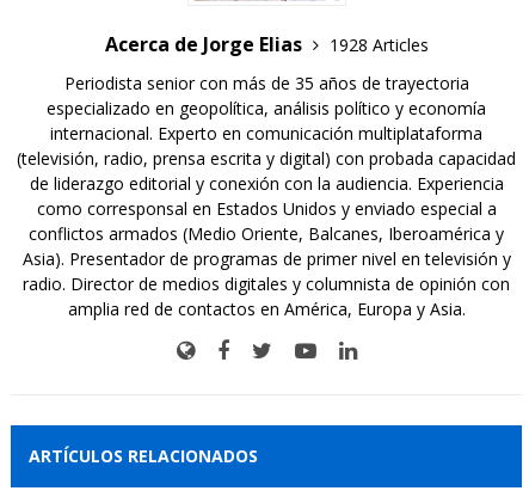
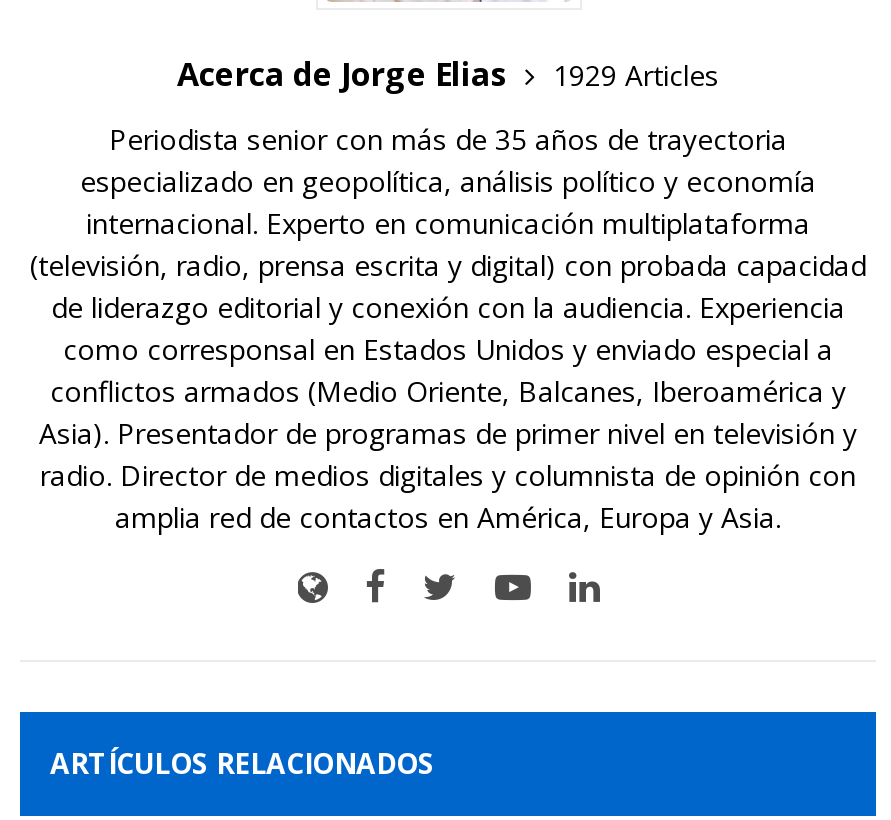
[104,31,428,58] Acerca de Jorge Elias 1928 Articles -> [177,53,719,97] Acerca de Jorge Elias 1929 Articles

